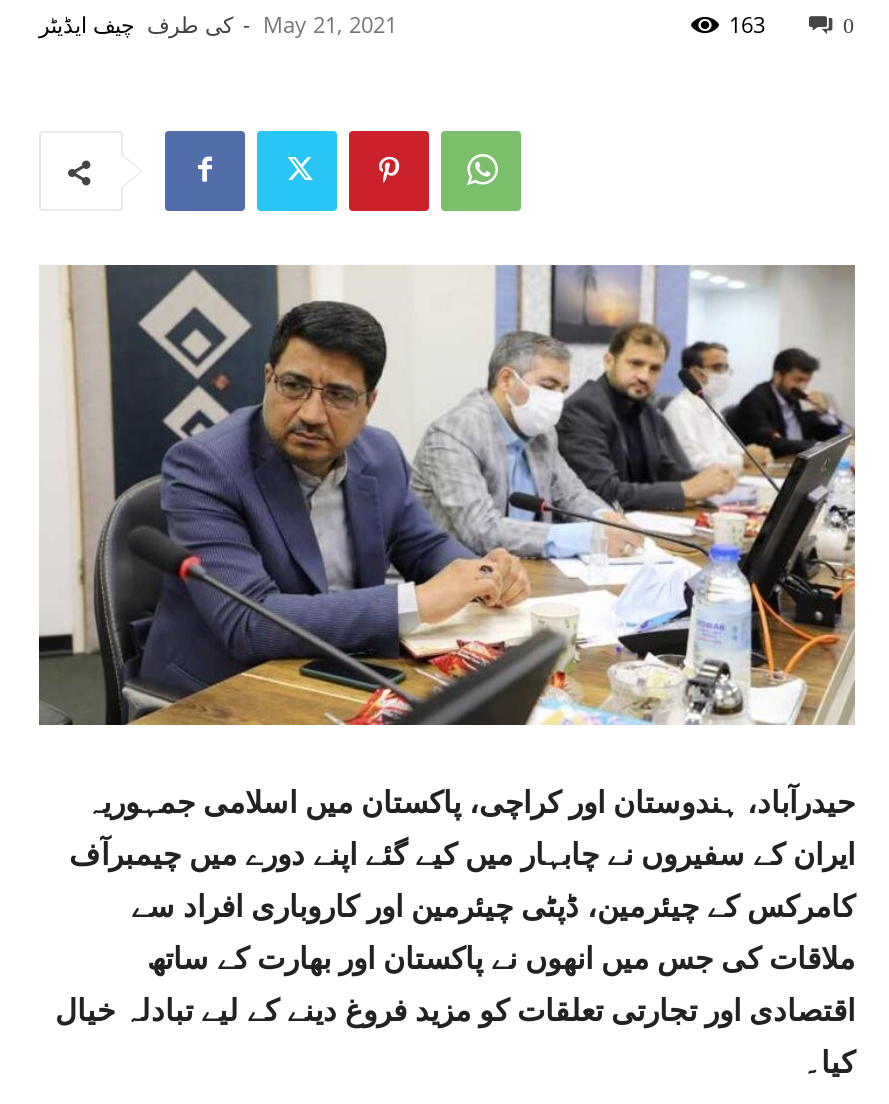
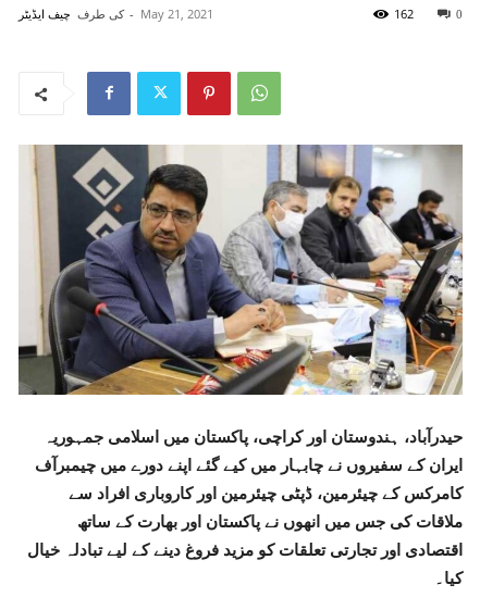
[729,9,765,39] 163 -> [394,5,414,22] 162

